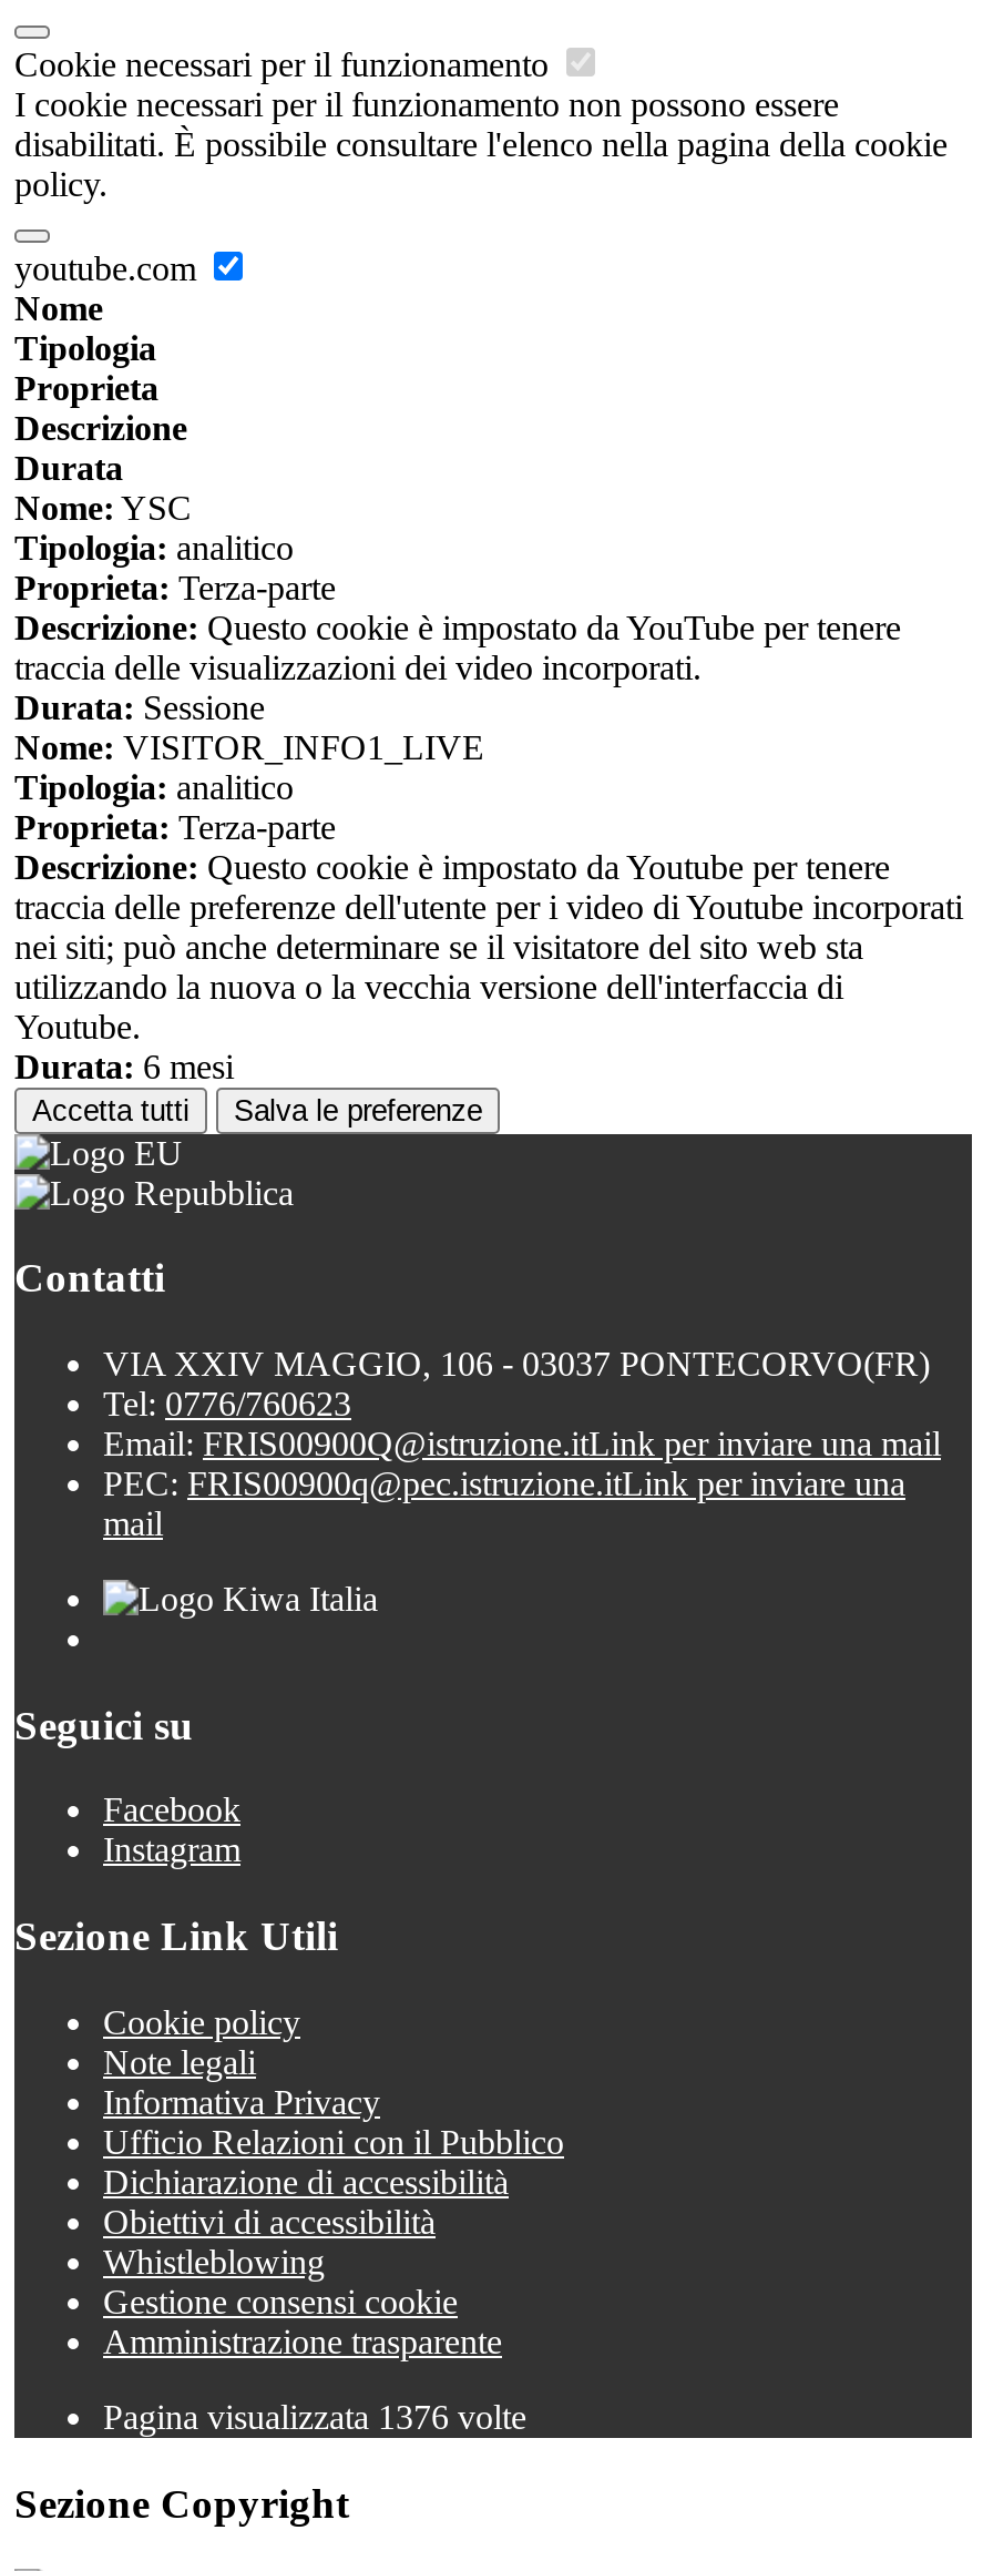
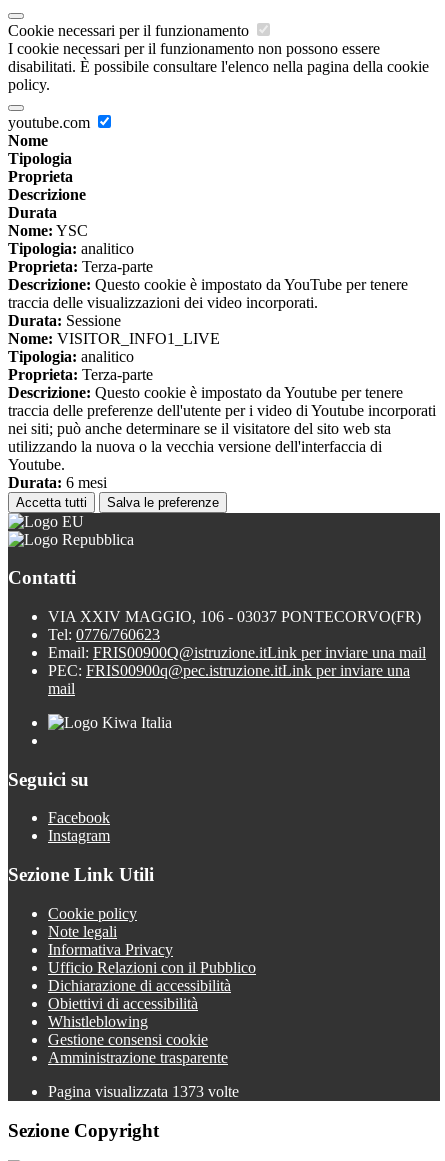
[103,2398,526,2436] Pagina visualizzata 1376 volte -> [48,1083,239,1100] Pagina visualizzata 1373 volte

